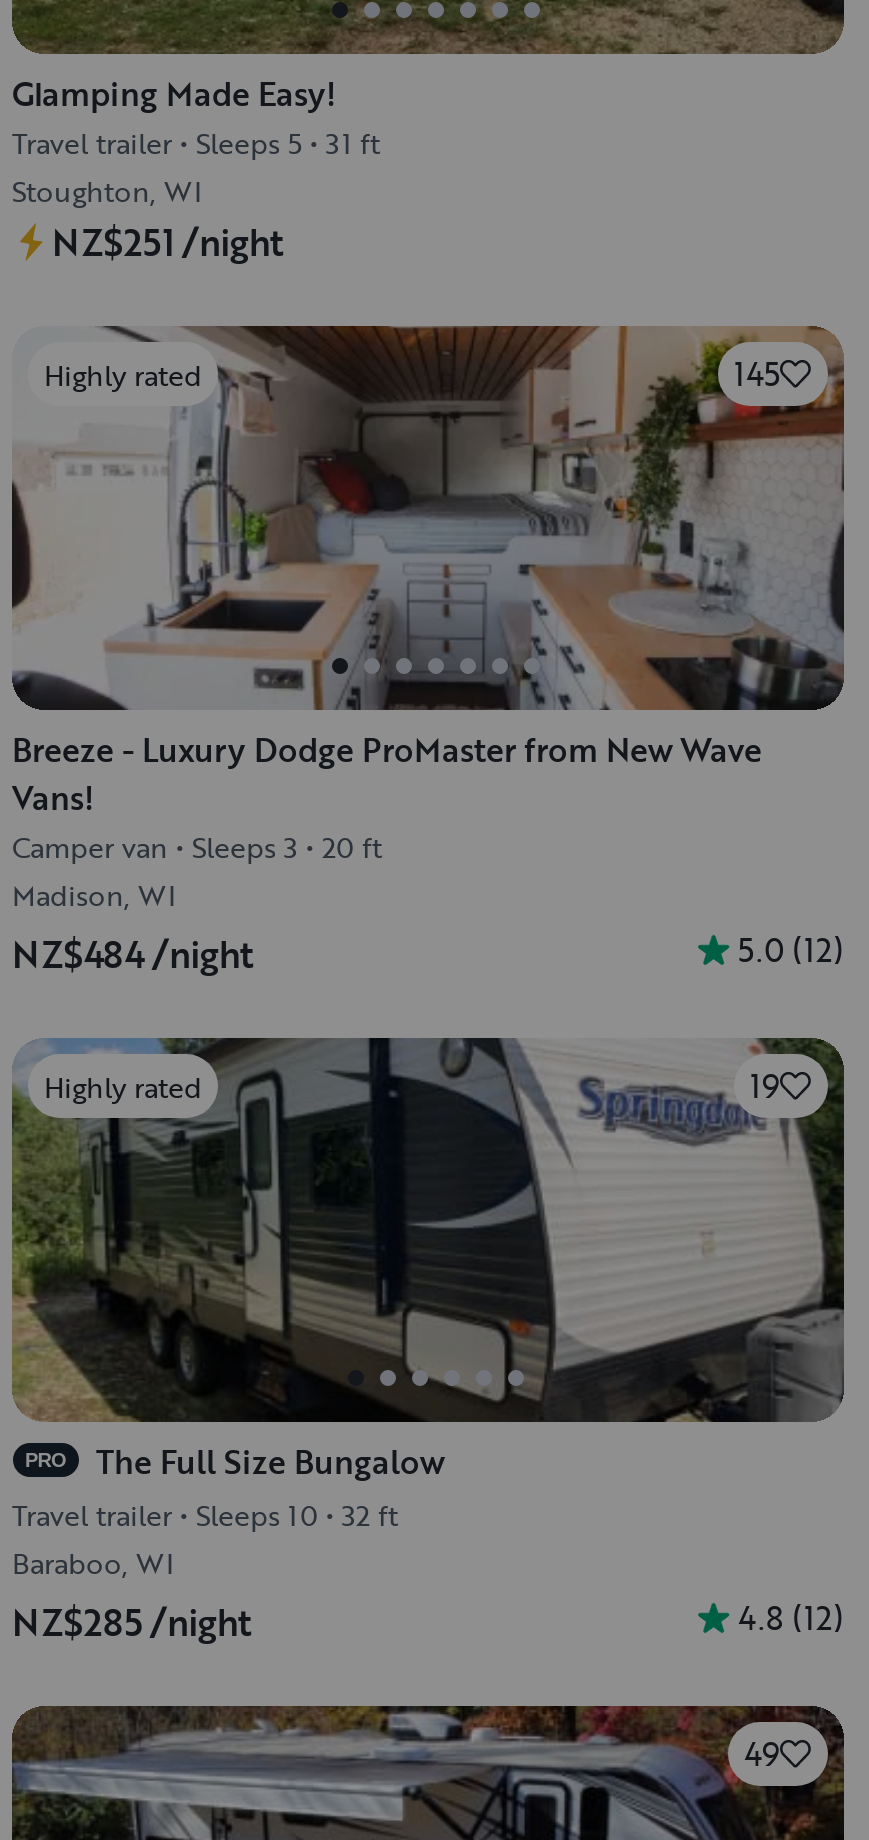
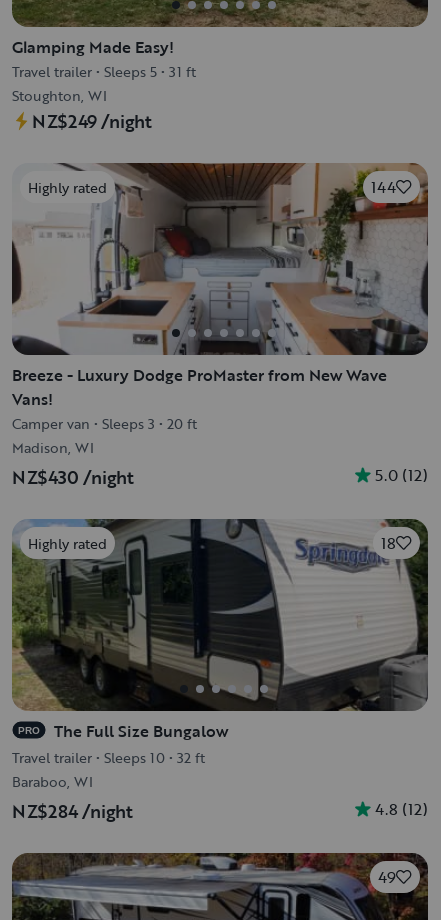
[52,216,283,268] NZ$251 /night -> [32,108,152,134] NZ$249 /night
[734,350,780,398] 145 -> [371,175,396,199] 144
[12,928,253,980] NZ$484 /night -> [12,464,134,490] NZ$430 /night
[750,1062,780,1110] 19 -> [381,531,396,555] 18
[12,1596,251,1648] NZ$285 /night -> [12,798,133,824] NZ$284 /night

